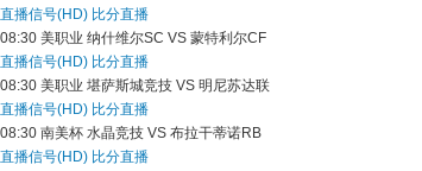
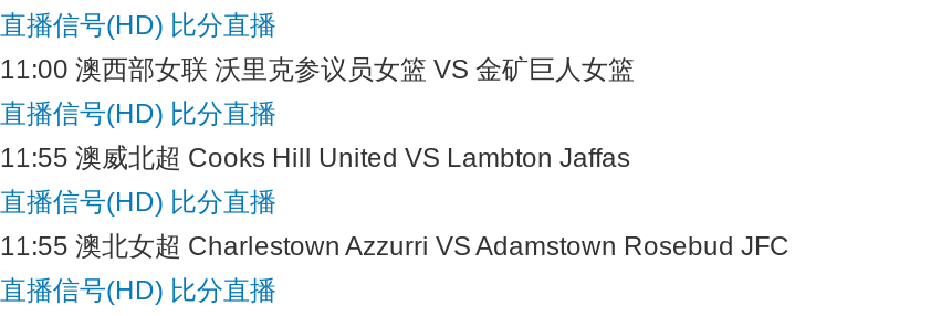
[0,30,266,46] 08:30 美职业纳什维尔SC VS 蒙特利尔CF -> [0,54,635,85] 11:00 澳西部女联沃里克参议员女篮 VS 金矿巨人女篮
[0,77,270,94] 08:30 美职业堪萨斯城竞技 VS 明尼苏达联 -> [0,143,630,173] 11:55 澳威北超Cooks Hill United VS Lambton Jaffas
[0,125,262,141] 08:30 南美杯水晶竞技 VS 布拉干蒂诺RB -> [0,231,789,262] 11:55 澳北女超Charlestown Azzurri VS Adamstown Rosebud JFC

